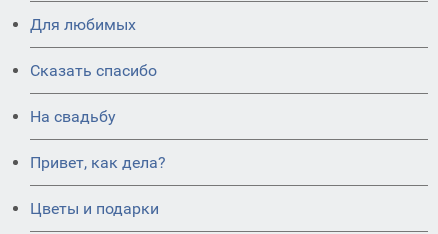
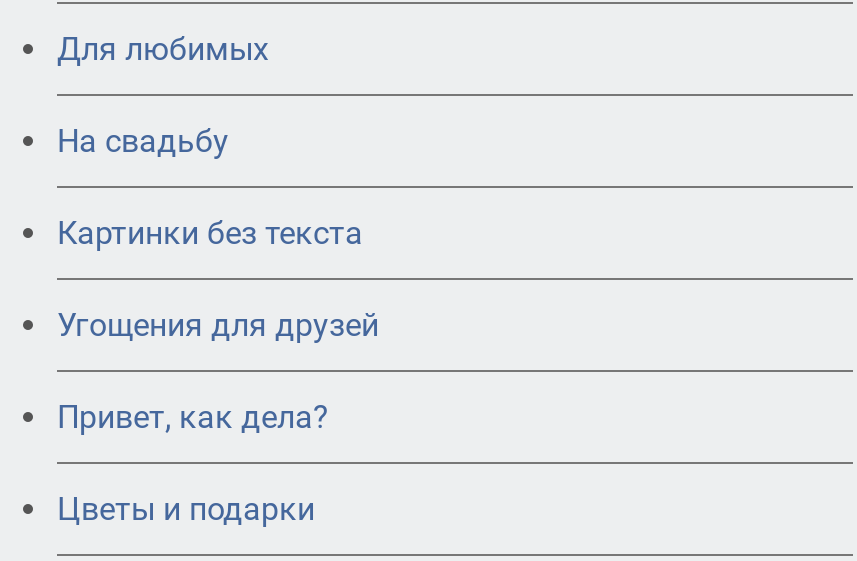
[30,61,157,80] Сказать спасибо -> none
moved [30,107,116,126] -> [57,122,229,160]: На свадьбу
none -> [57,214,379,344] Картинки без текста | Угощения для друзей

